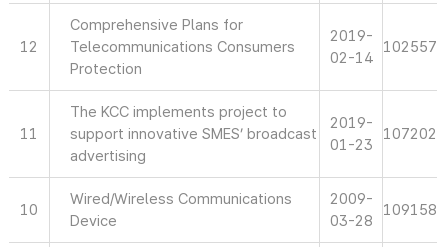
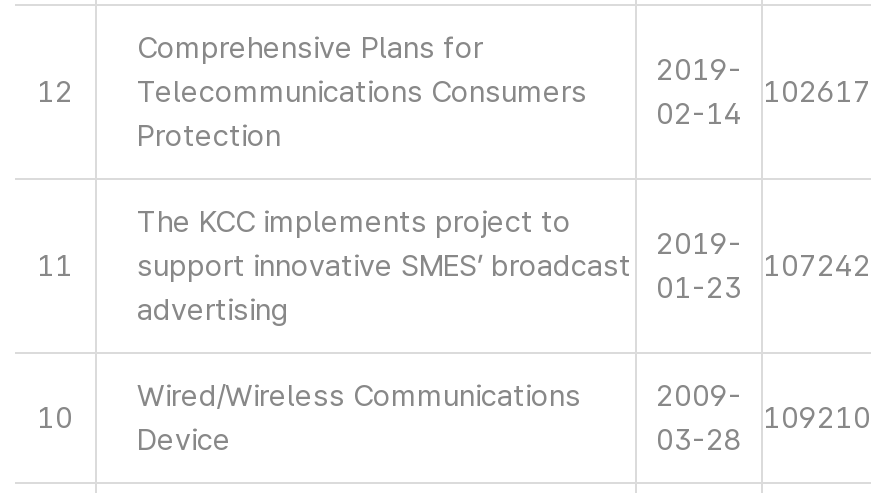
[383,38,437,56] 102557 -> [763,74,871,110] 102617
[383,125,437,143] 107202 -> [763,248,871,284] 107242
[383,201,437,219] 109158 -> [763,400,871,436] 109210

